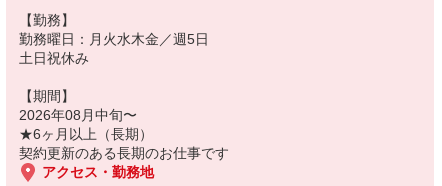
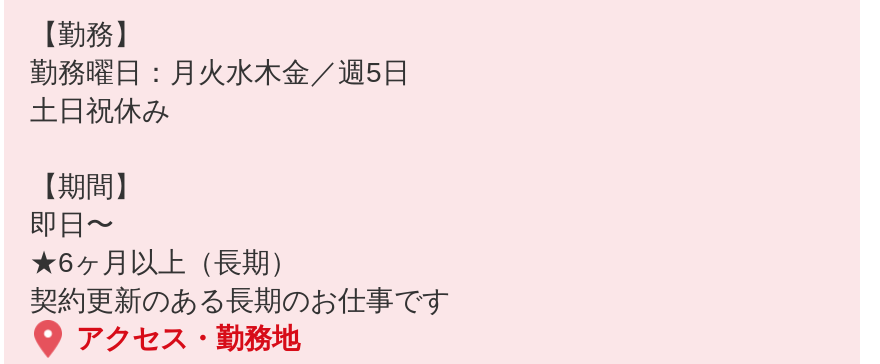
[19,107,137,123] 2026年08月中旬〜 -> [30,208,114,240] 即日〜

